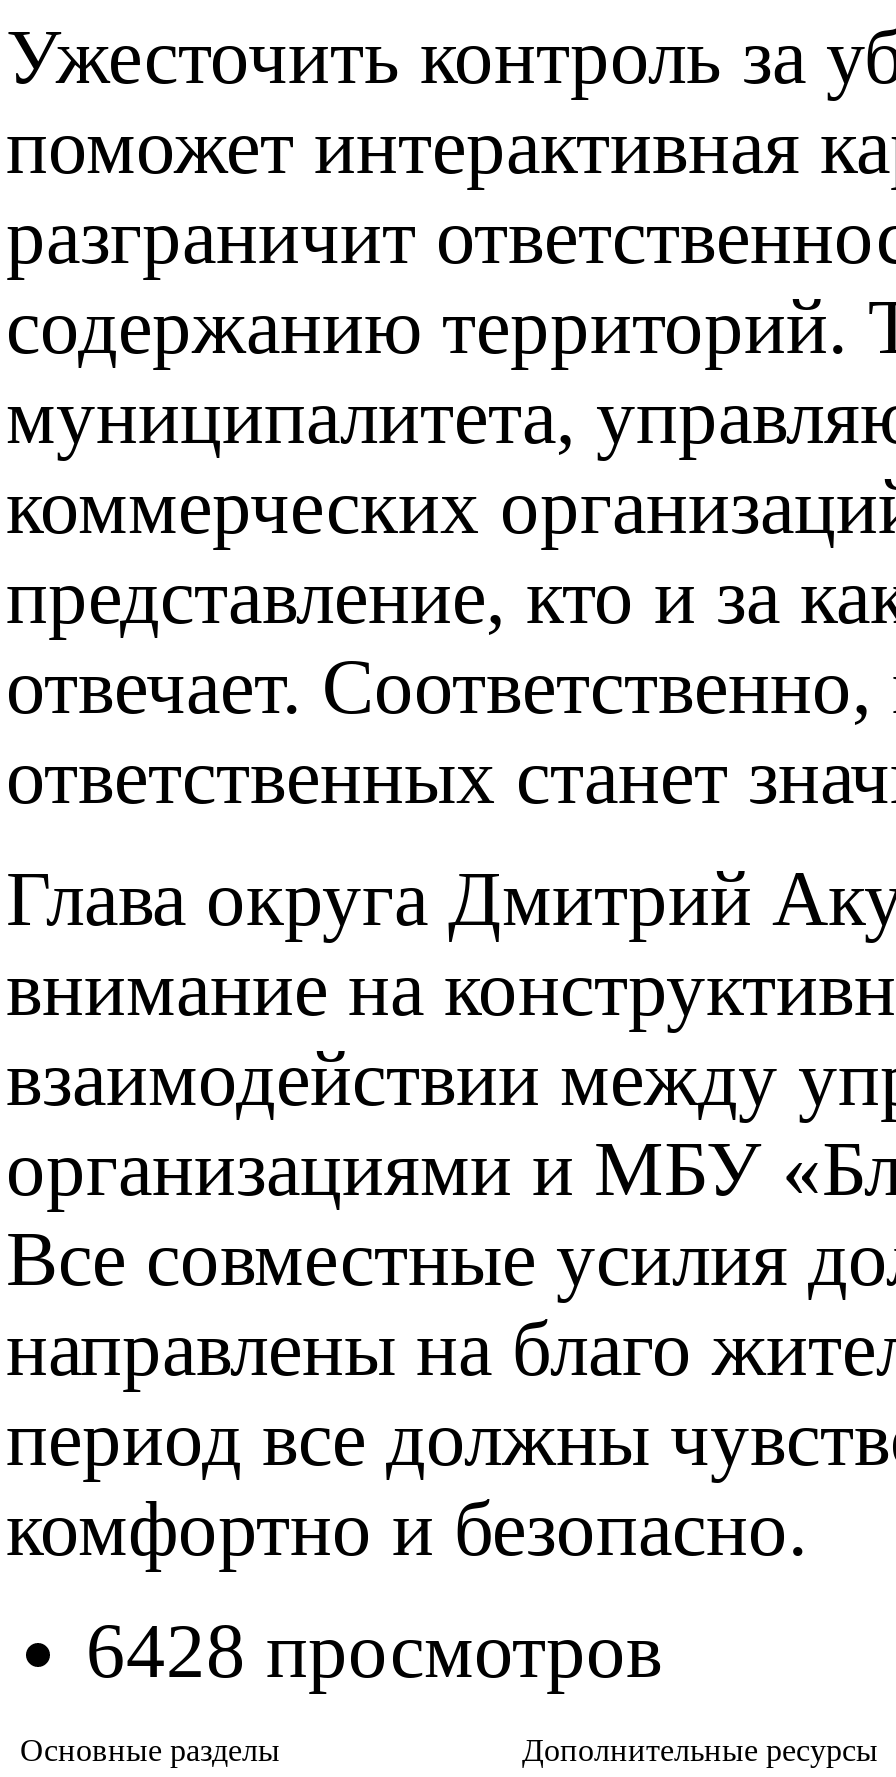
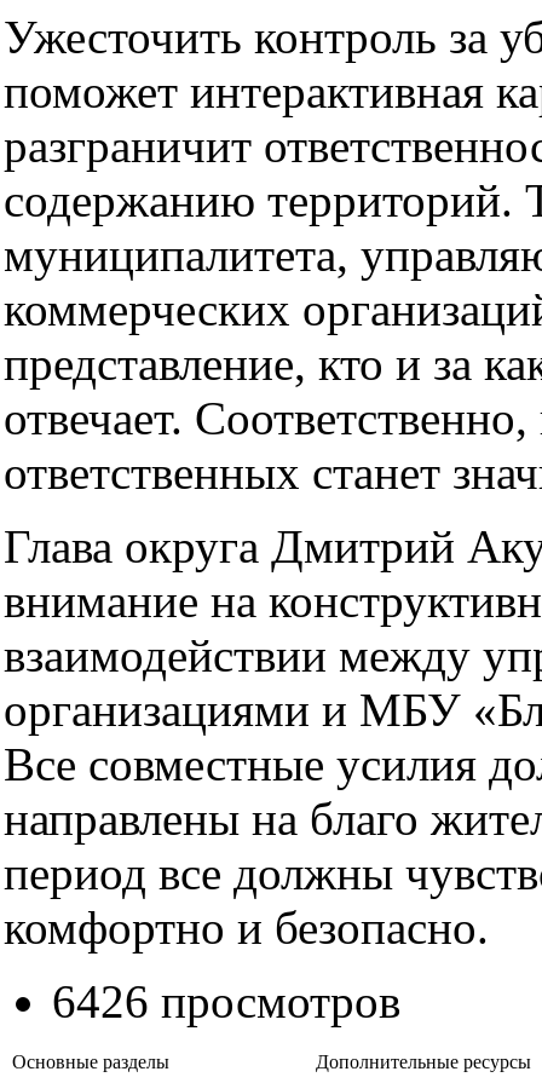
[86,1607,662,1693] 6428 просмотров -> [52,975,400,1027] 6426 просмотров

